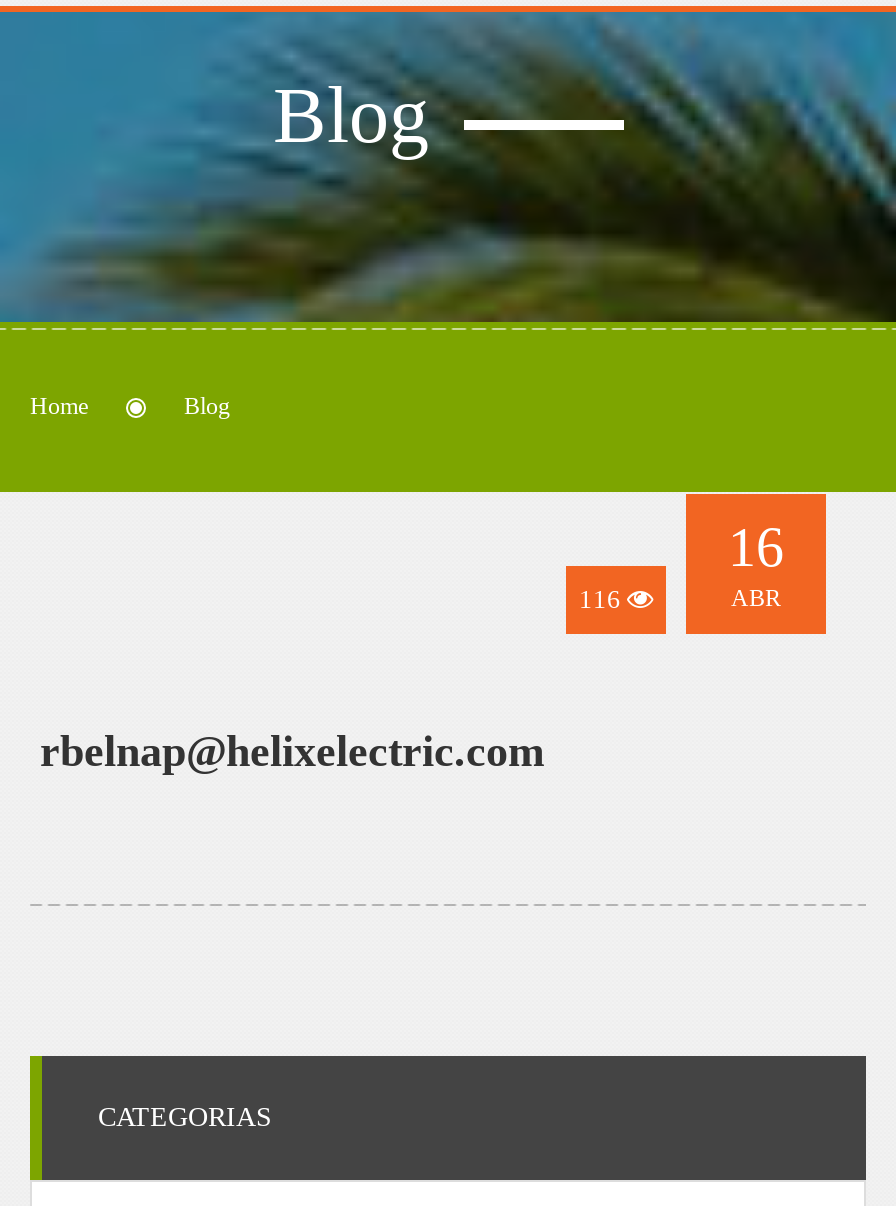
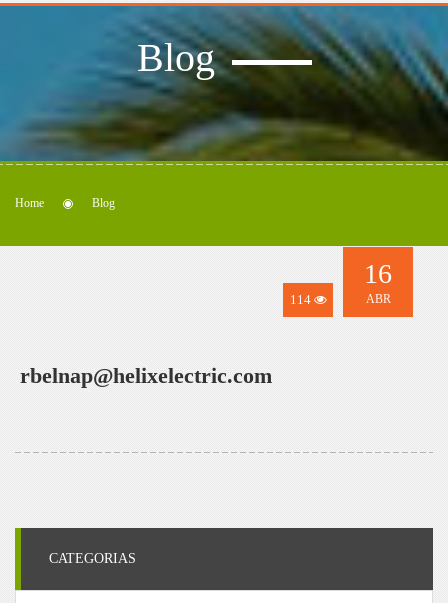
[579,584,627,614] 116 -> [289,292,313,307] 114

